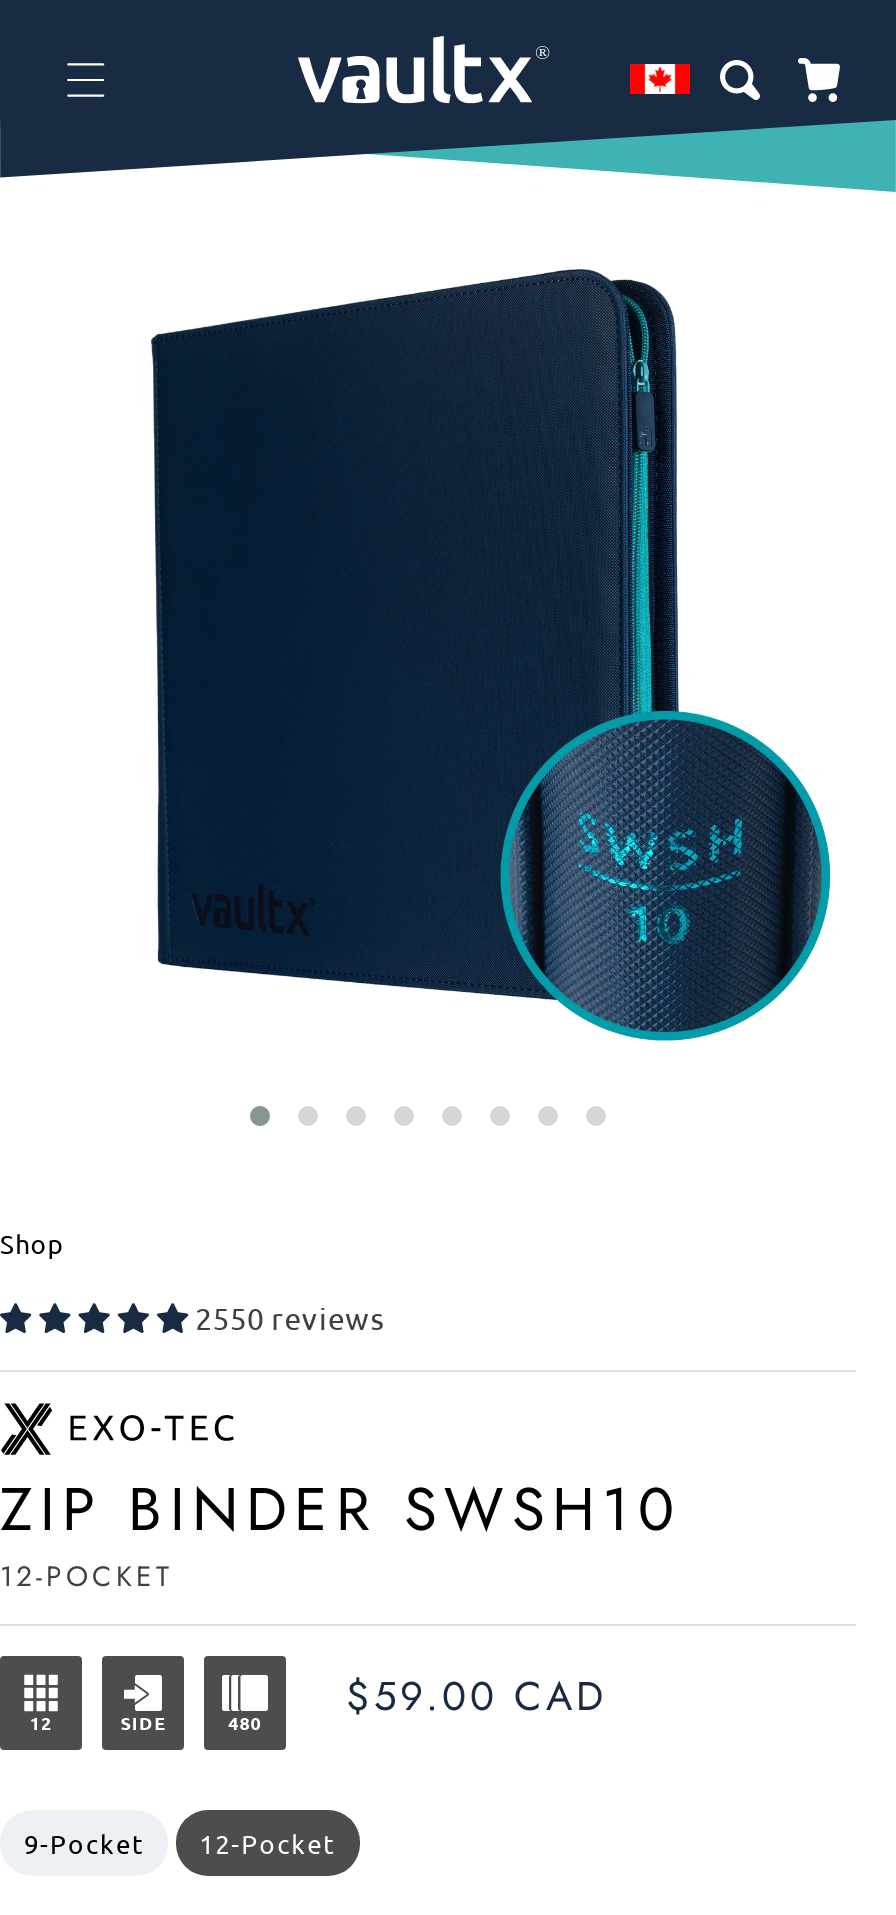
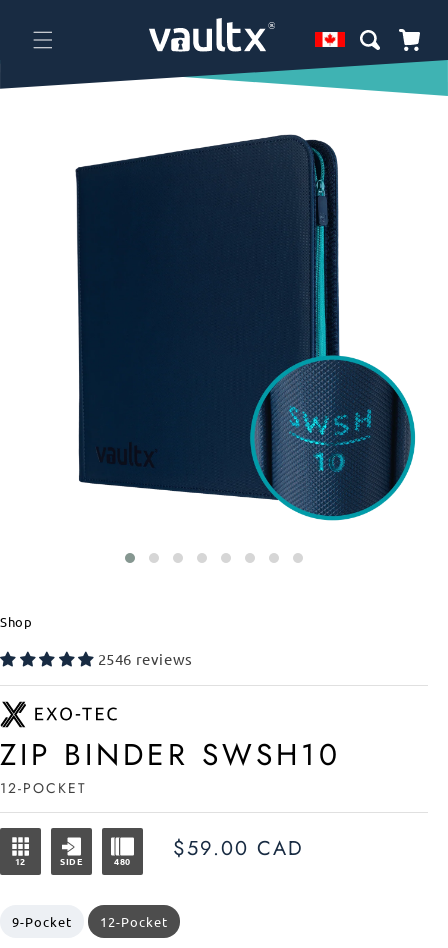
[195,1299,386,1337] 2550 reviews -> [98,649,193,668] 2546 reviews

